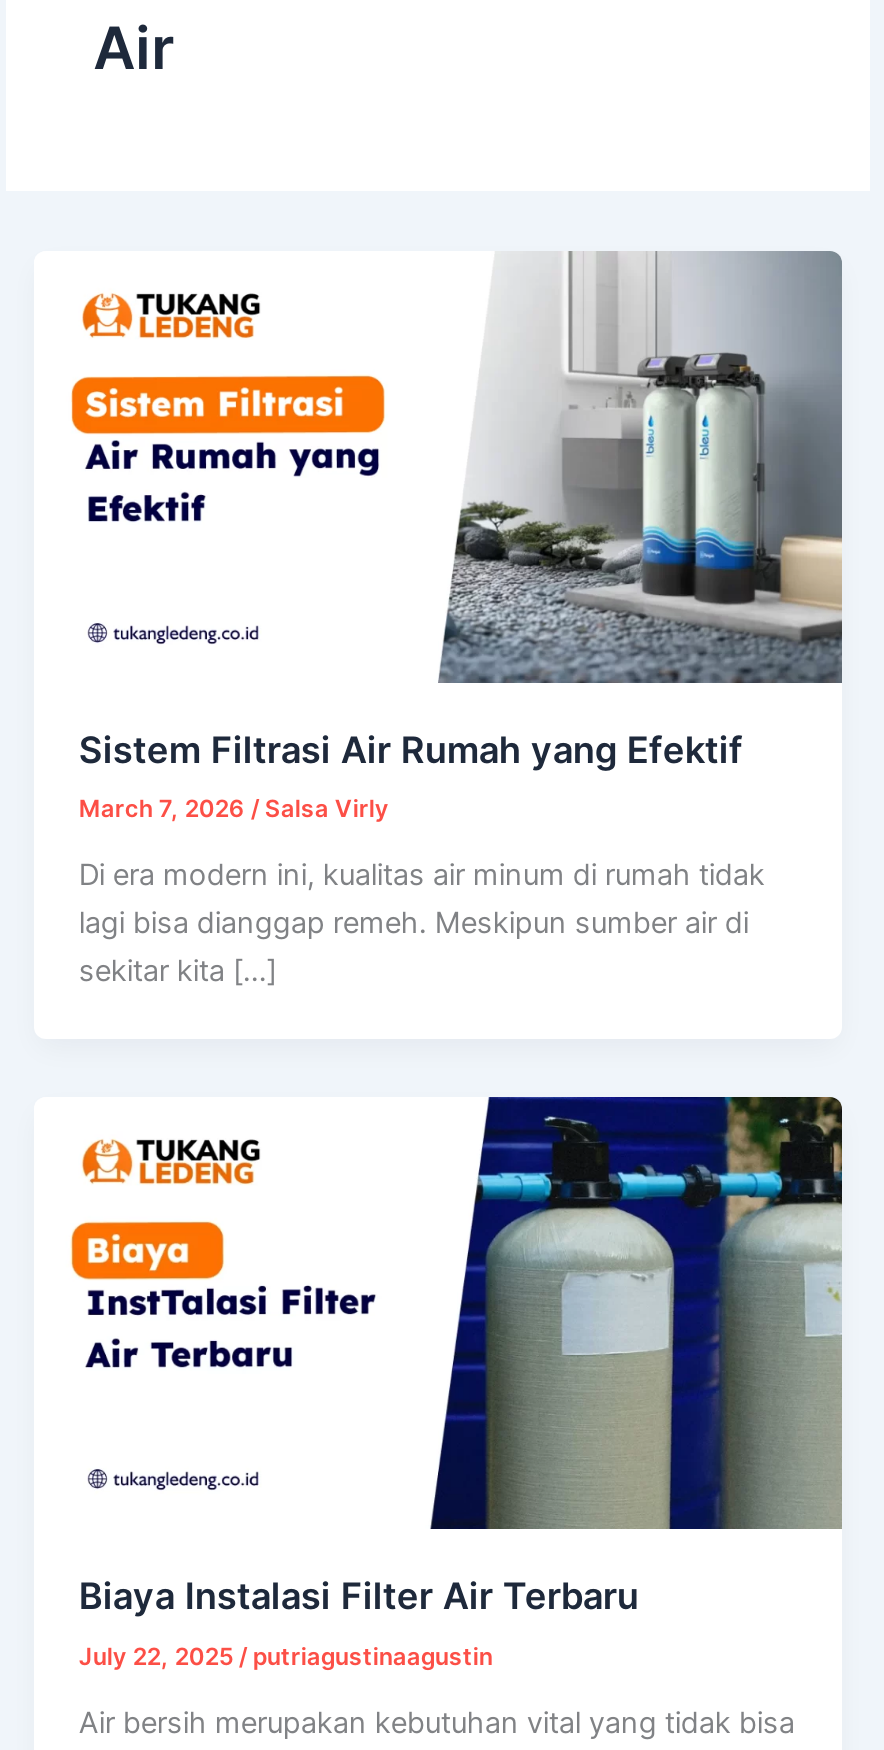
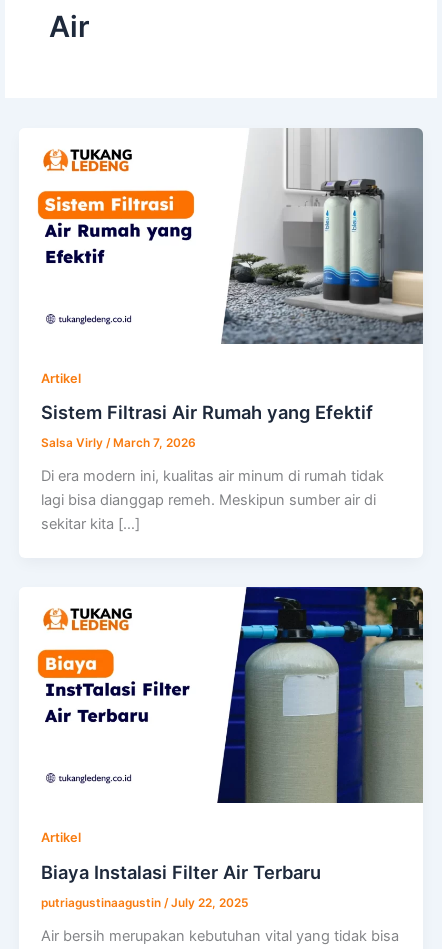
none -> [41,371,81,386] Artikel
[79,796,389,824] March 7, 2026 / Salsa Virly -> [41,436,196,450] Salsa Virly / March 7, 2026
none -> [41,830,81,845] Artikel
[79,1644,493,1672] July 22, 2025 / putriagustinaagustin -> [41,896,248,910] putriagustinaagustin / July 22, 2025

